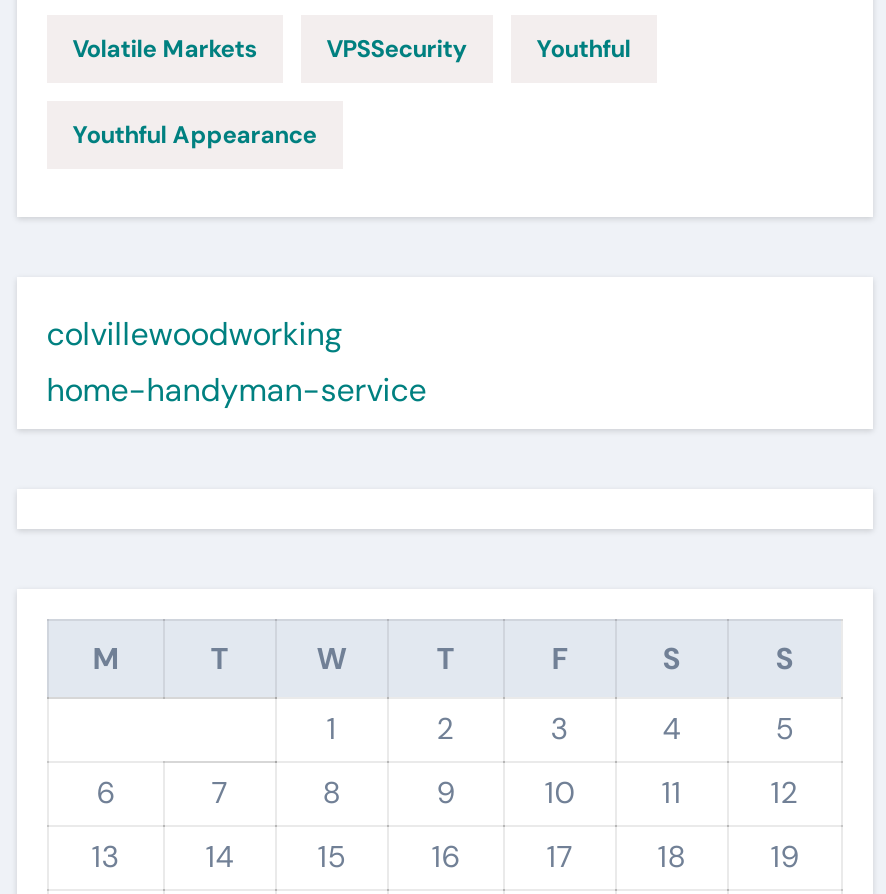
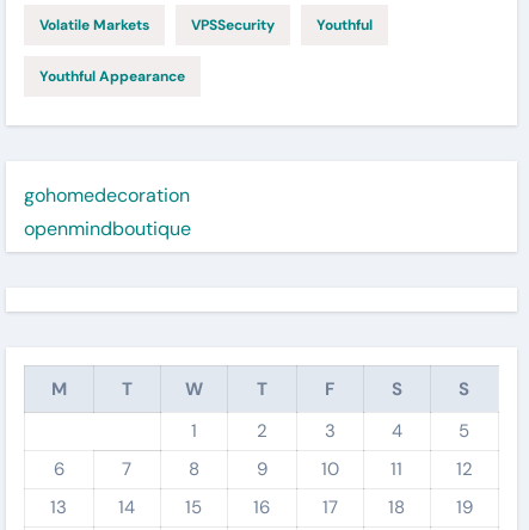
[47,313,427,411] colvillewoodworking | home-handyman-service -> [24,183,191,241] gohomedecoration | openmindboutique

